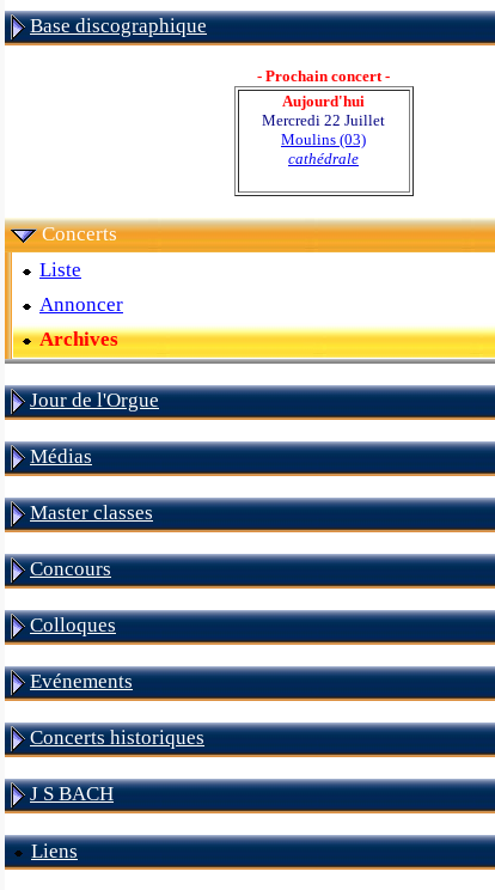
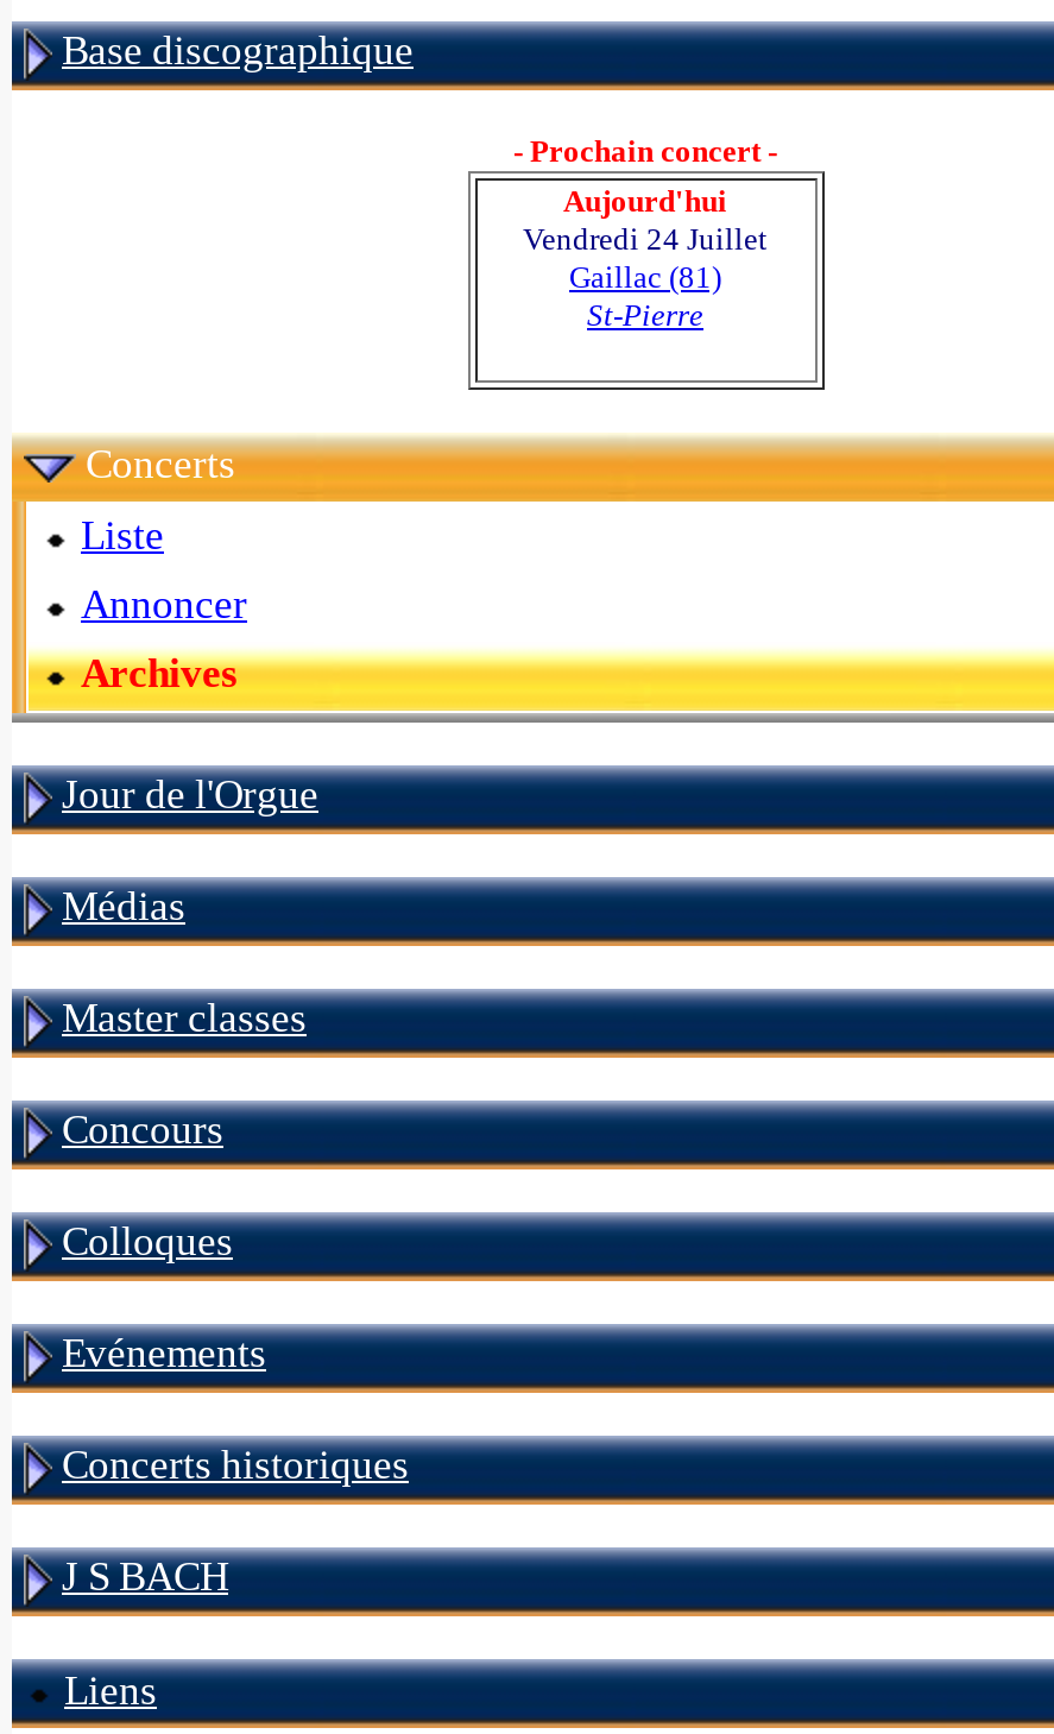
[262,111,385,167] Mercredi 22 Juillet | Moulins (03) | cathédrale -> [523,221,768,333] Vendredi 24 Juillet | Gaillac (81) | St-Pierre

